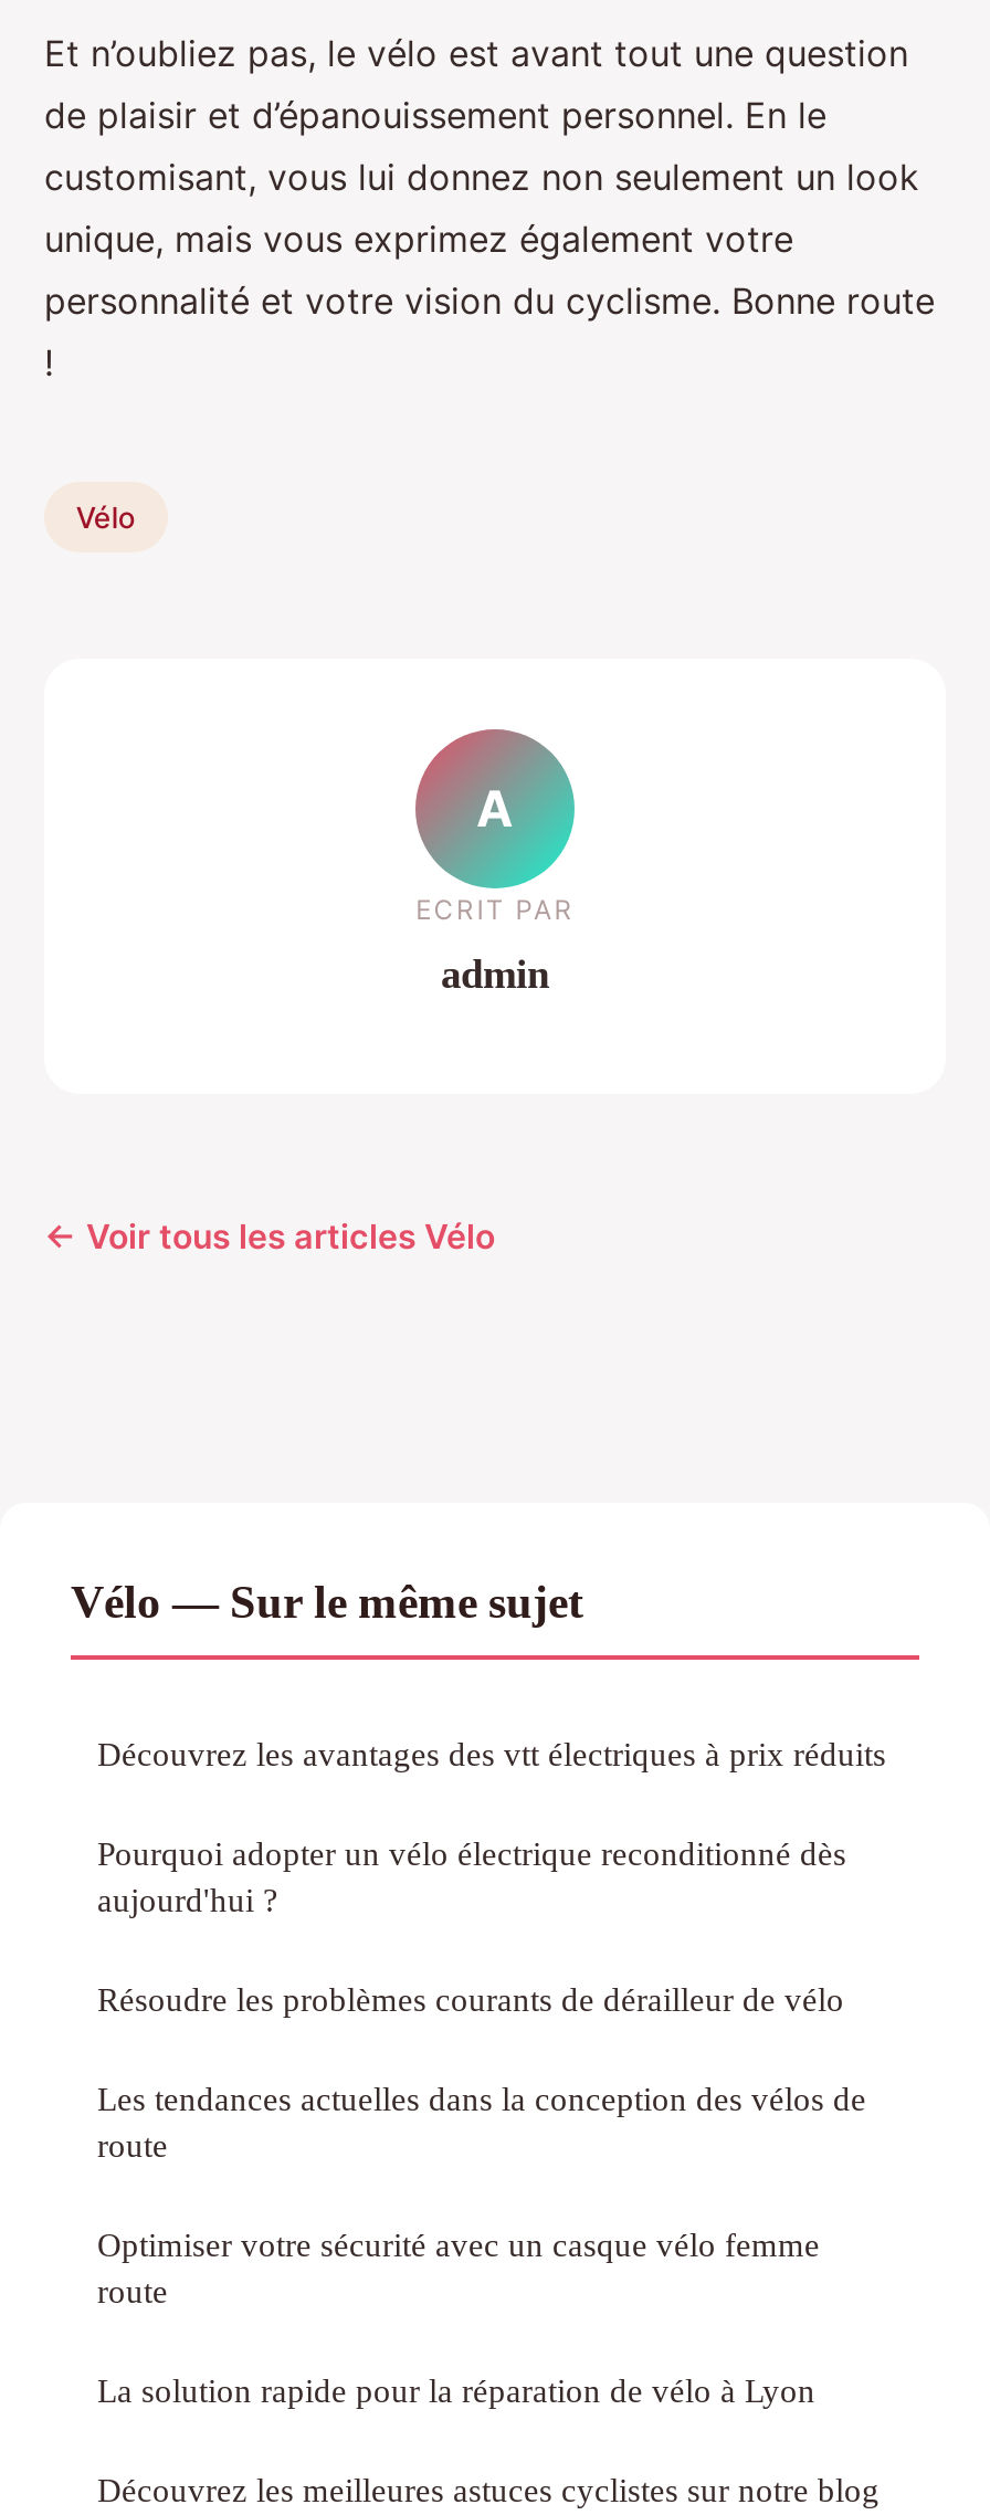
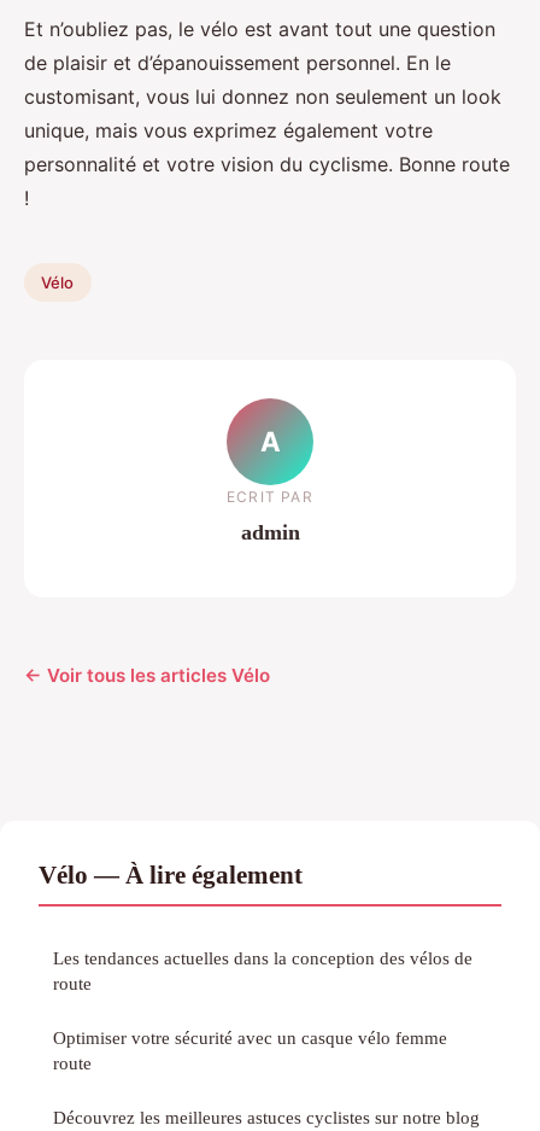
[71,1576,886,2018] Vélo — Sur le même sujet | Découvrez les avantages des vtt électriques à prix réduits | Pourquoi adopter un vélo électrique reconditionné dès | aujourd'hui ? | Résoudre les problèmes courants de dérailleur de vélo -> [39,861,303,889] Vélo — À lire également
[97,2372,815,2409] La solution rapide pour la réparation de vélo à Lyon -> none

